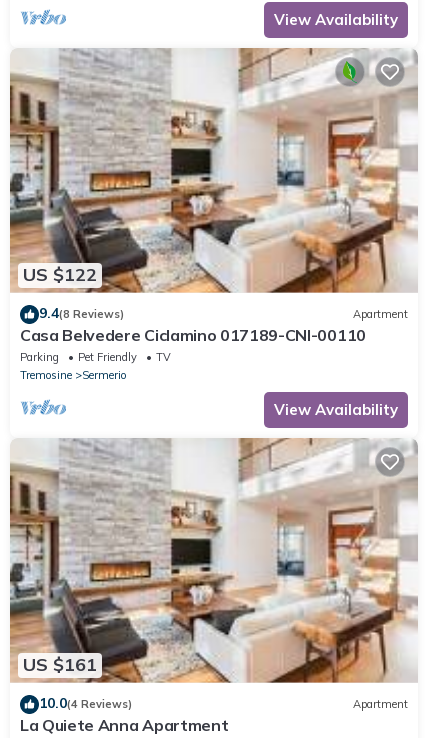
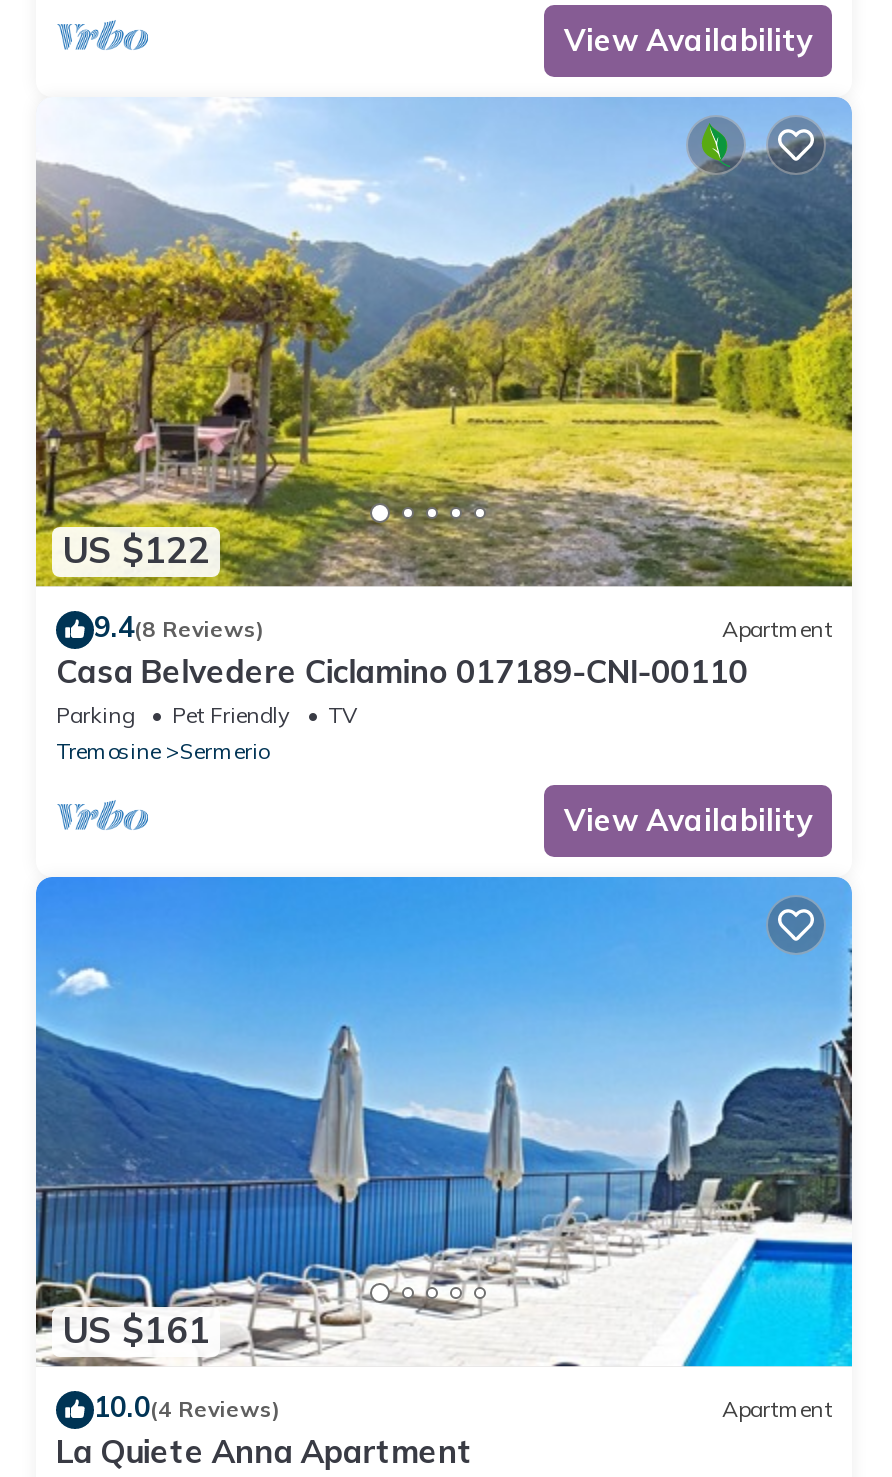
[9,47,418,293] [image] -> [34,95,854,587] [image]
[9,437,419,684] [image] -> [34,875,854,1369] [image]

